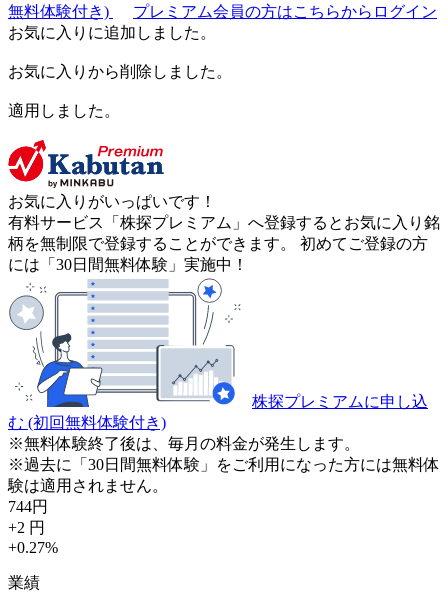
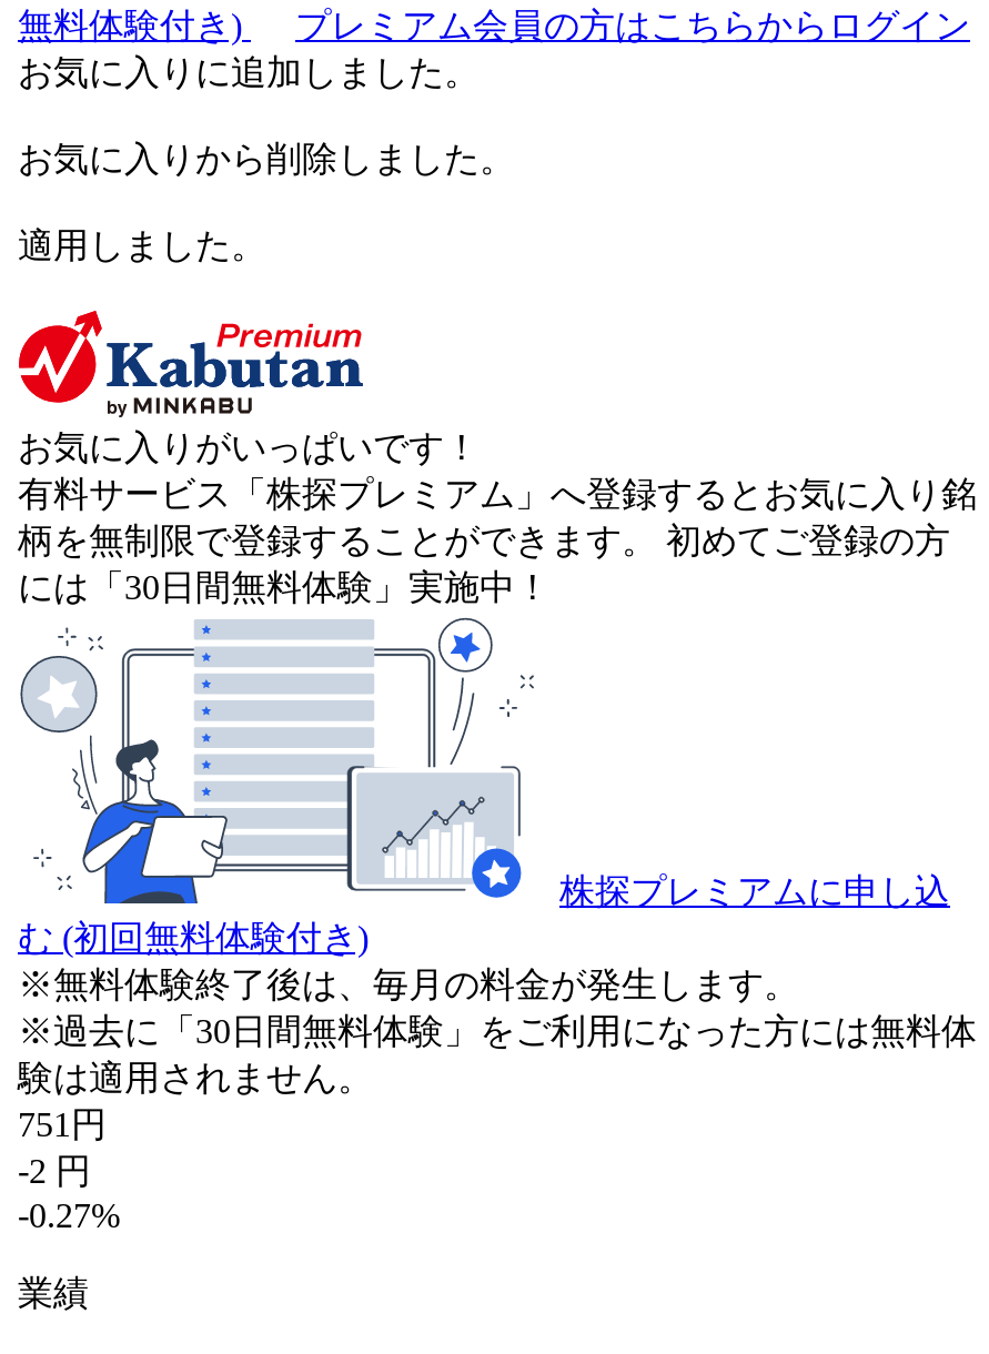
[8,498,48,515] 744円 -> [18,1105,107,1143] 751円
[8,519,45,536] +2 円 -> [18,1152,91,1189] -2 円
[8,539,58,556] +0.27% -> [18,1196,120,1234] -0.27%

